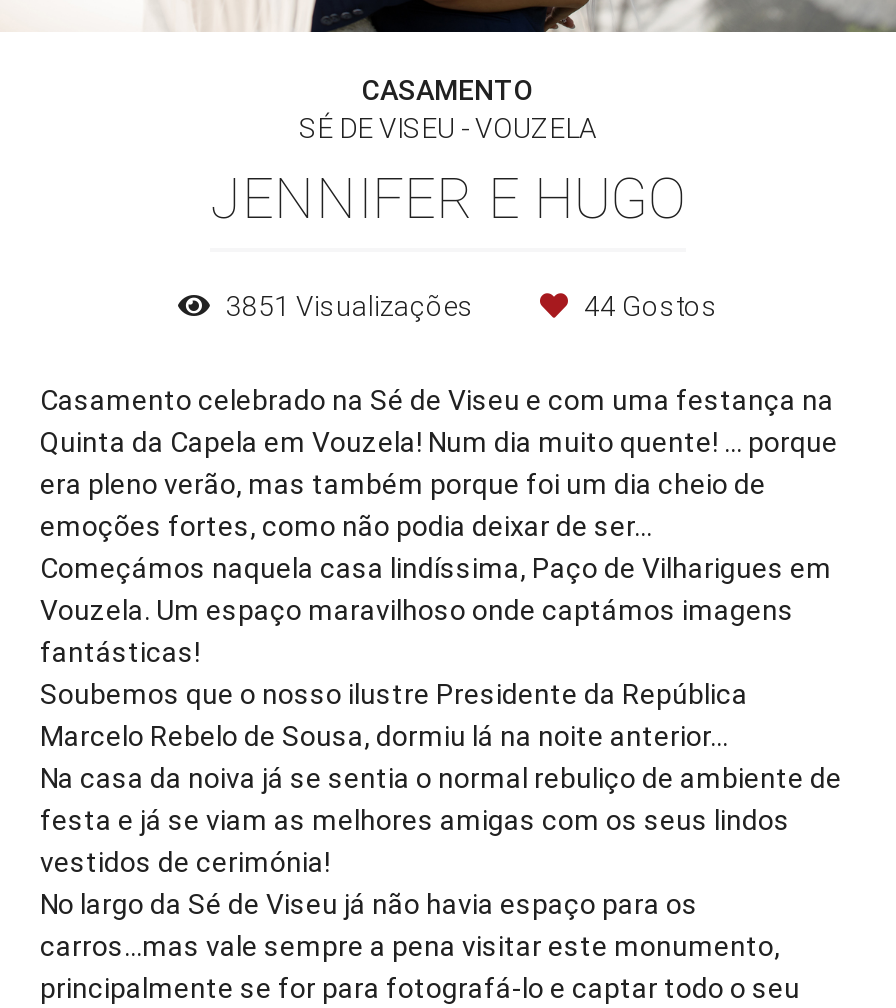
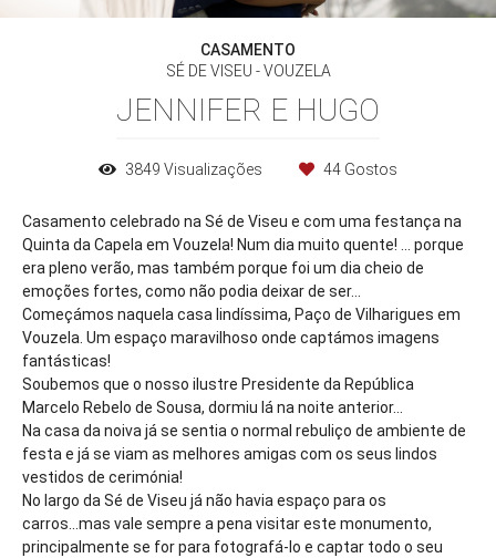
[226,289,480,321] 3851 Visualizações -> [125,160,266,178] 3849 Visualizações

